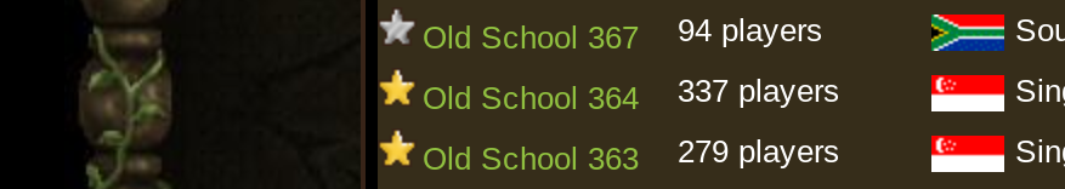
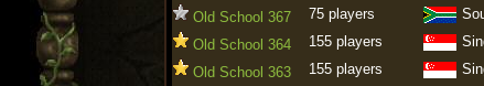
[423,12,823,56] Old School 367 94 players -> [192,6,374,25] Old School 367 75 players
[423,73,840,116] Old School 364 337 players -> [192,33,382,53] Old School 364 155 players
[423,133,840,177] Old School 363 279 players -> [192,61,382,80] Old School 363 155 players

